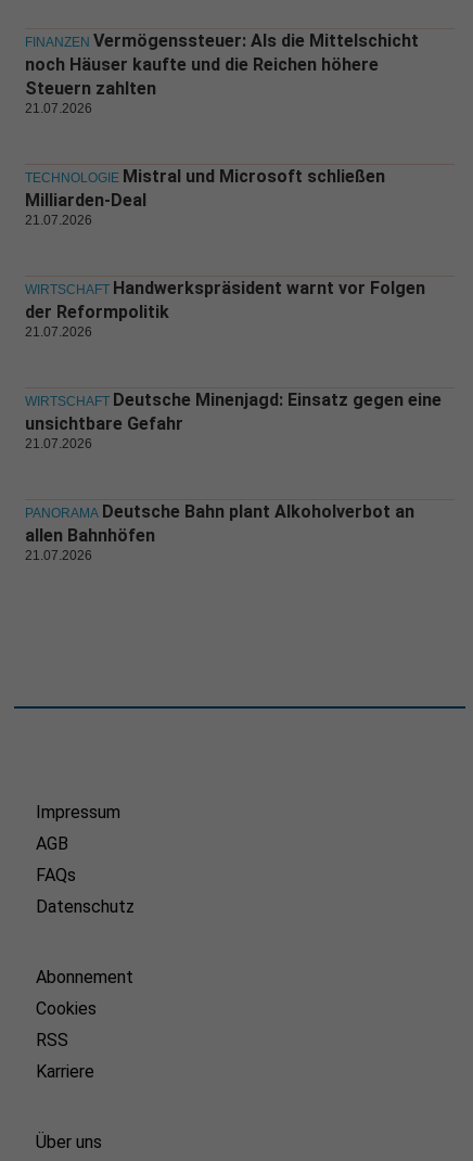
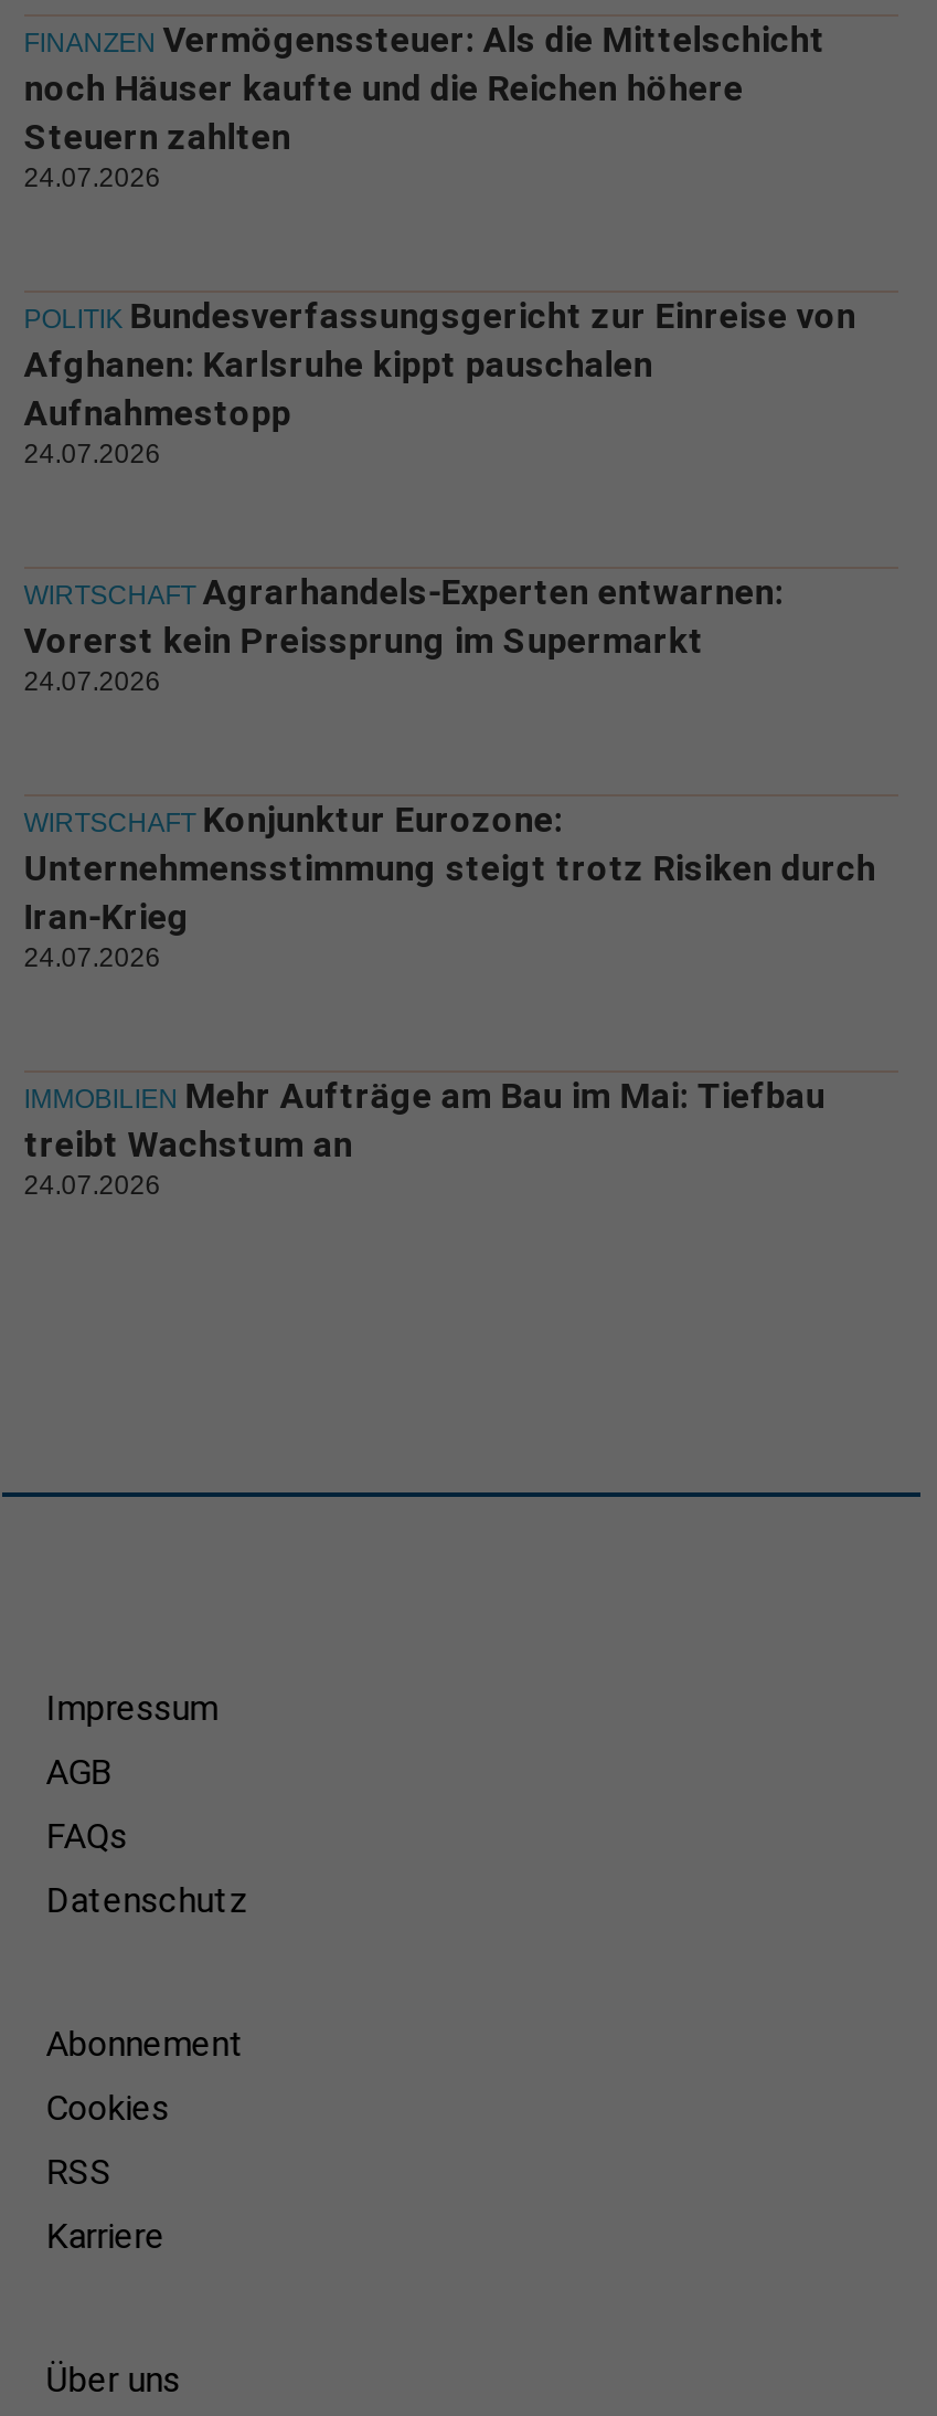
[25,101,92,116] 21.07.2026 -> [24,162,160,193] 24.07.2026
[25,166,385,228] TECHNOLOGIE Mistral und Microsoft schließen | Milliarden-Deal | 21.07.2026 -> [24,295,856,469] POLITIK Bundesverfassungsgericht zur Einreise von | Afghanen: Karlsruhe kippt pauschalen | Aufnahmestopp | 24.07.2026
[25,278,425,340] WIRTSCHAFT Handwerkspräsident warnt vor Folgen | der Reformpolitik | 21.07.2026 -> [24,571,783,697] WIRTSCHAFT Agrarhandels-Experten entwarnen: | Vorerst kein Preissprung im Supermarkt | 24.07.2026
[25,389,441,451] WIRTSCHAFT Deutsche Minenjagd: Einsatz gegen eine | unsichtbare Gefahr | 21.07.2026 -> [24,798,876,973] WIRTSCHAFT Konjunktur Eurozone: | Unternehmensstimmung steigt trotz Risiken durch | Iran-Krieg | 24.07.2026
[25,501,414,563] PANORAMA Deutsche Bahn plant Alkoholverbot an | allen Bahnhöfen | 21.07.2026 -> [24,1075,825,1201] IMMOBILIEN Mehr Aufträge am Bau im Mai: Tiefbau | treibt Wachstum an | 24.07.2026

